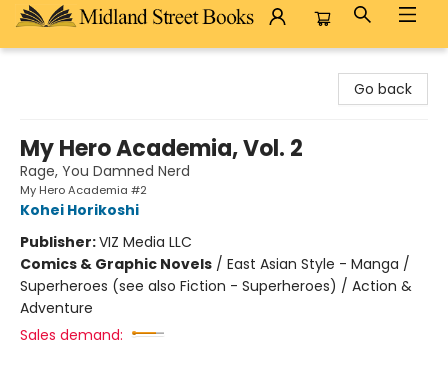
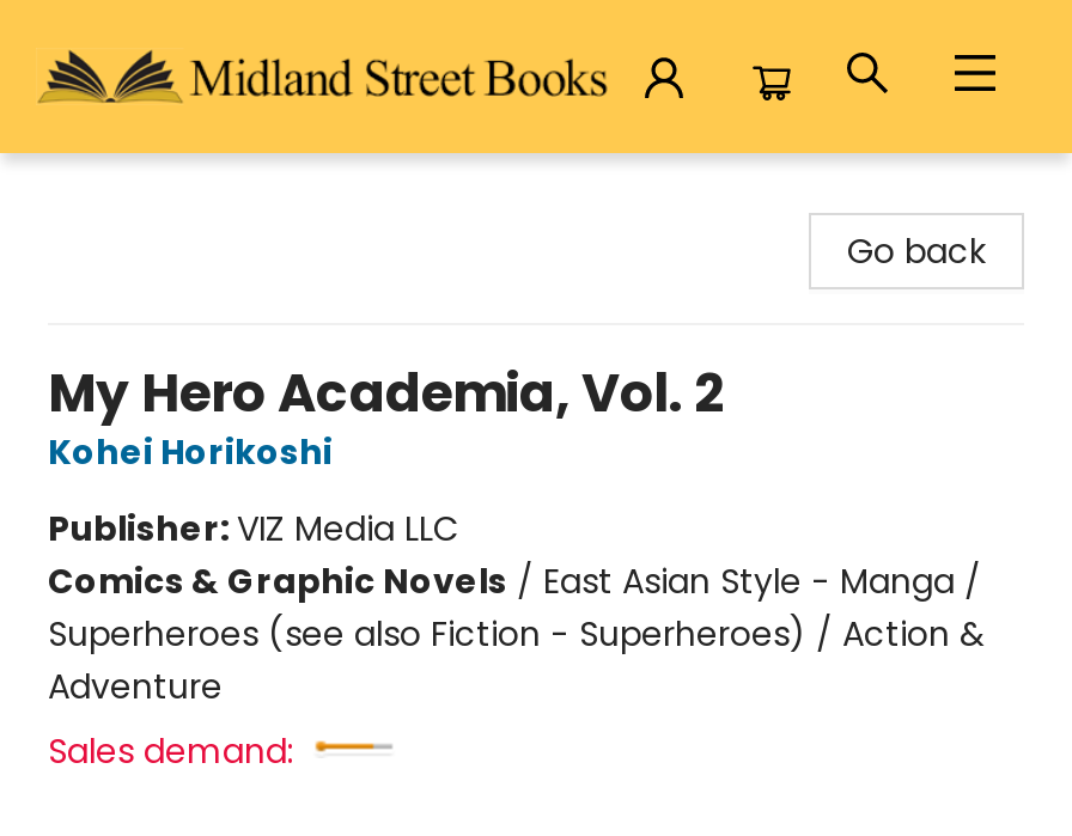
[20,161,190,198] Rage, You Damned Nerd | My Hero Academia #2 -> none

